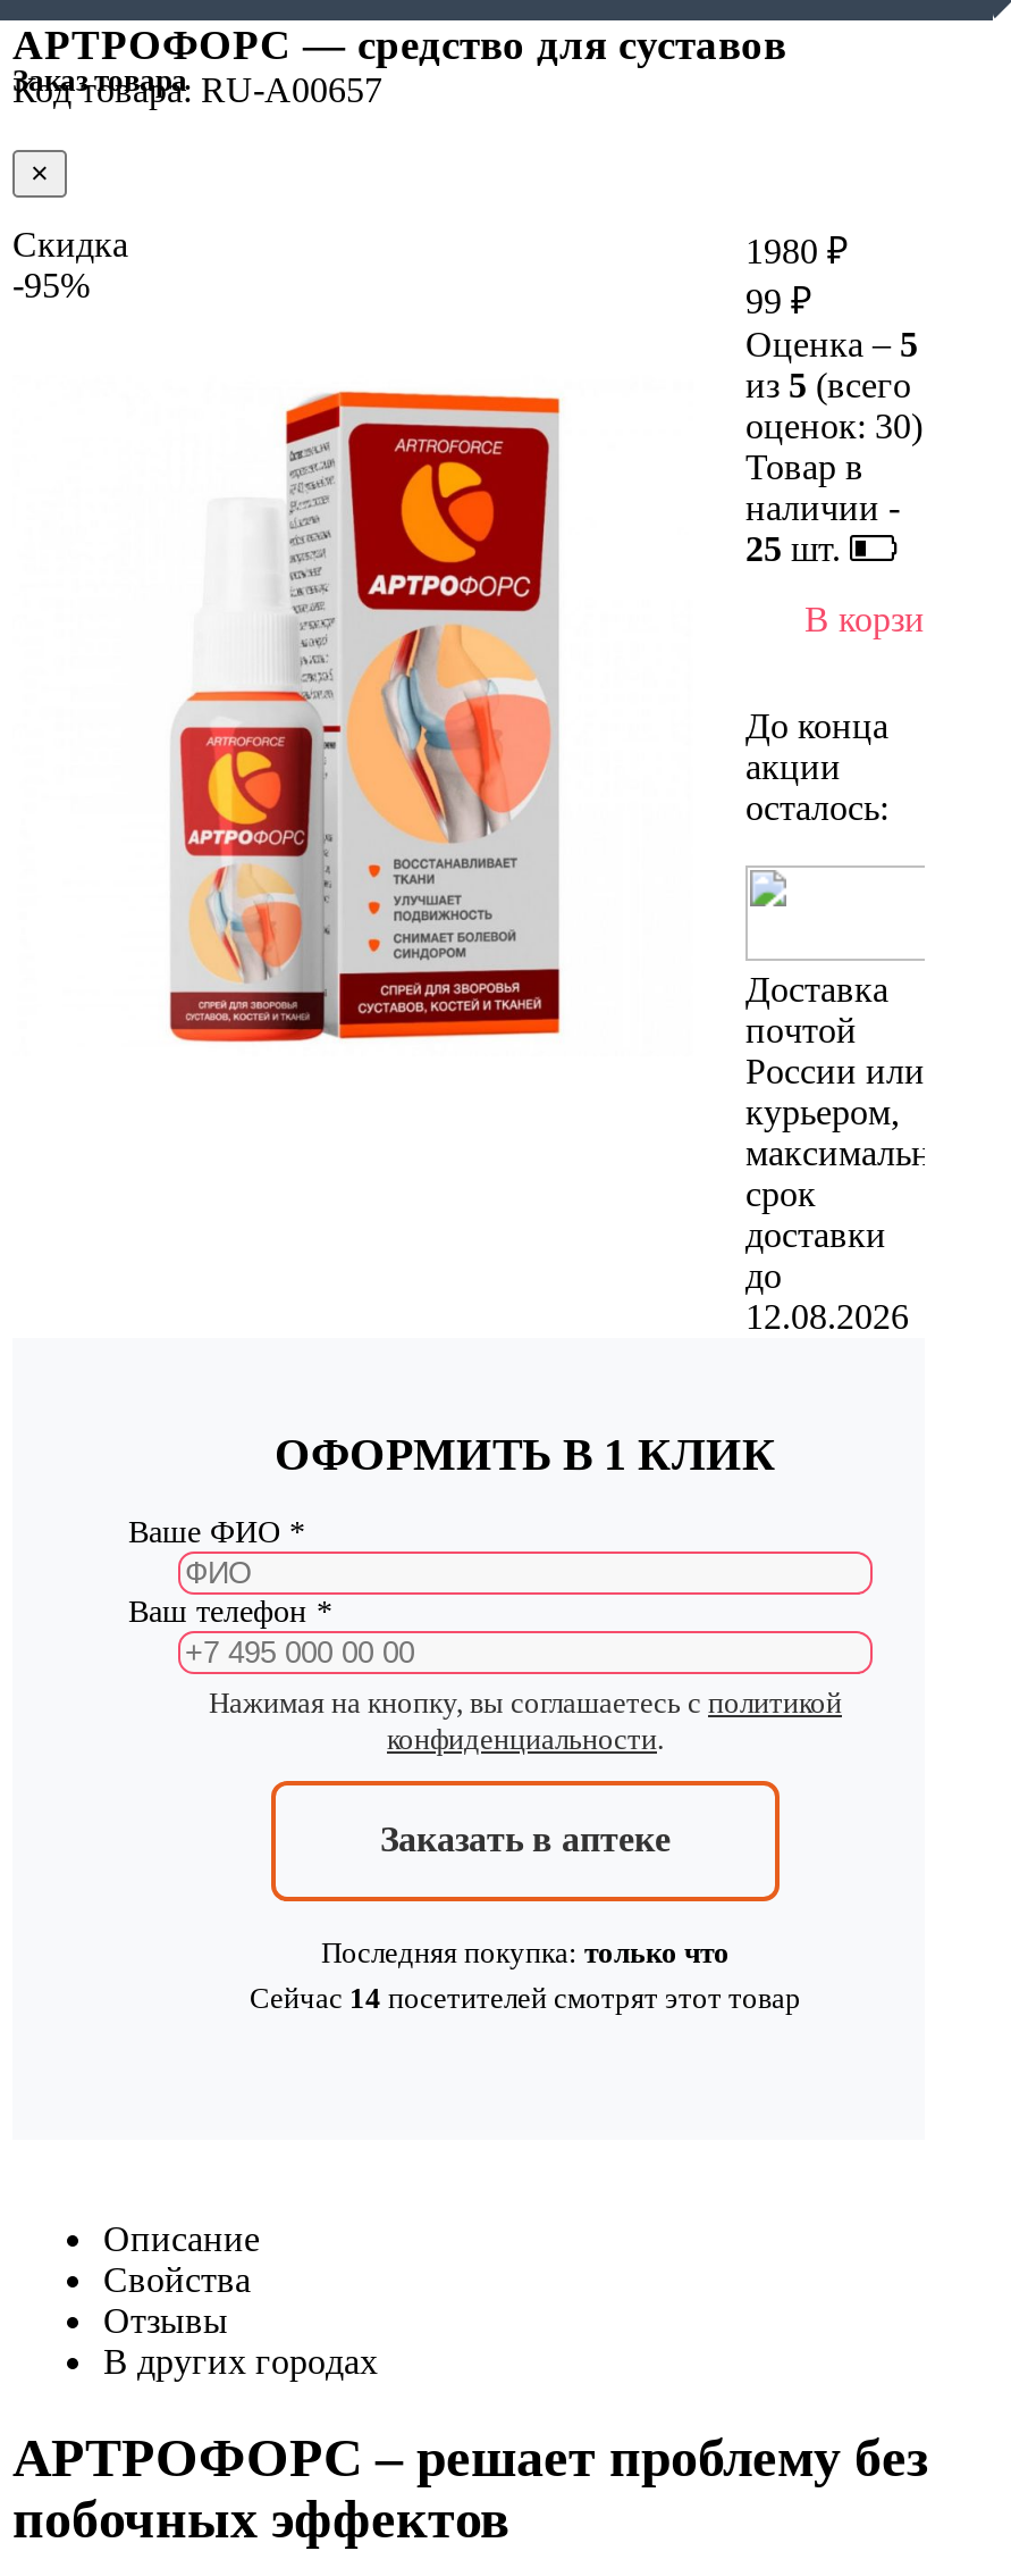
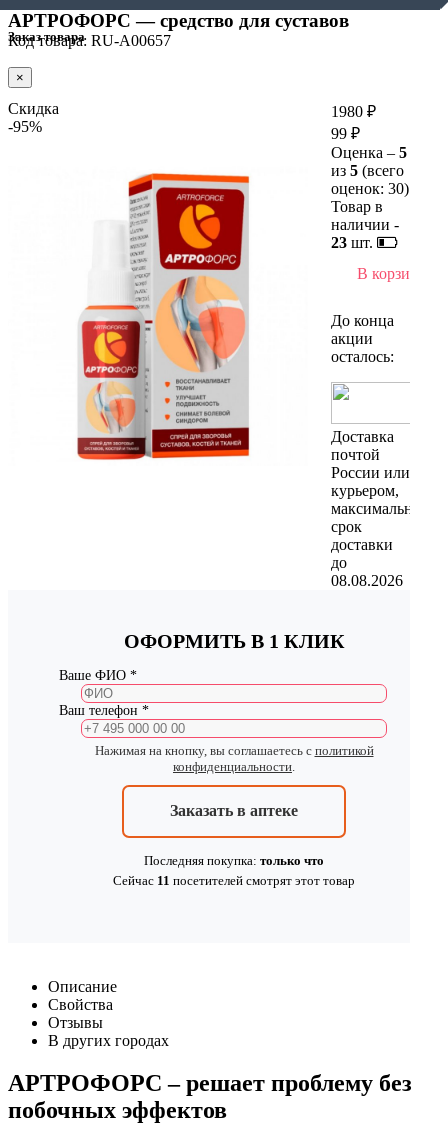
[745,529,850,567] 25 шт. -> [331,234,377,251] 23 шт.
[745,1297,909,1335] 12.08.2026 -> [331,572,403,589] 08.08.2026
[250,1980,801,2014] Сейчас 14 посетителей смотрят этот товар -> [113,873,355,888] Сейчас 11 посетителей смотрят этот товар

